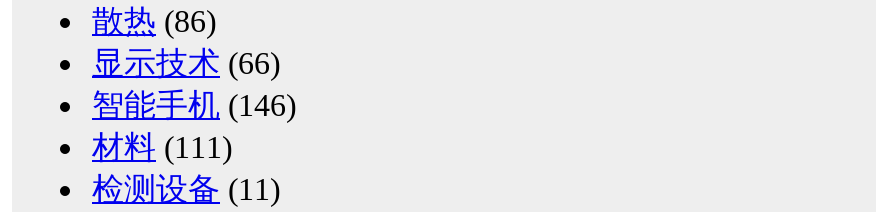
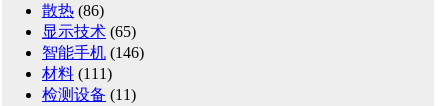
[92,46,280,80] 显示技术(66) -> [42,23,136,40] 显示技术(65)

